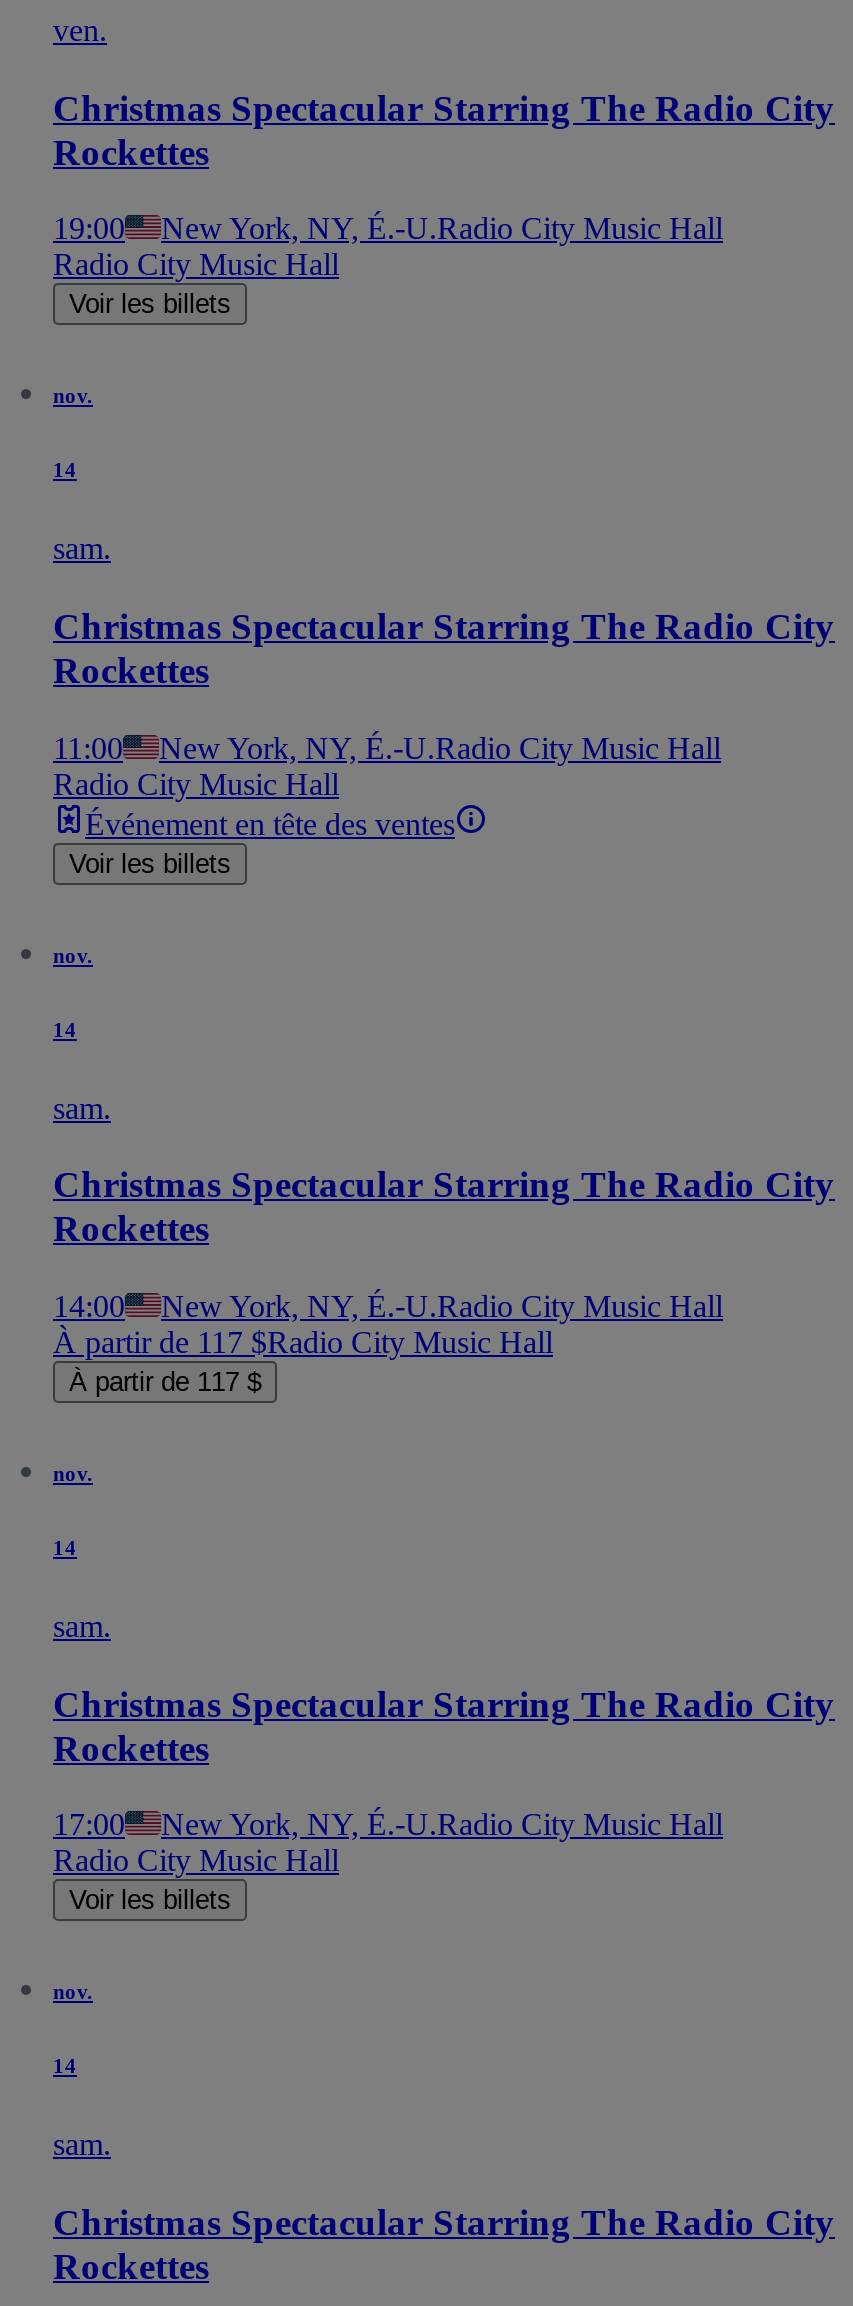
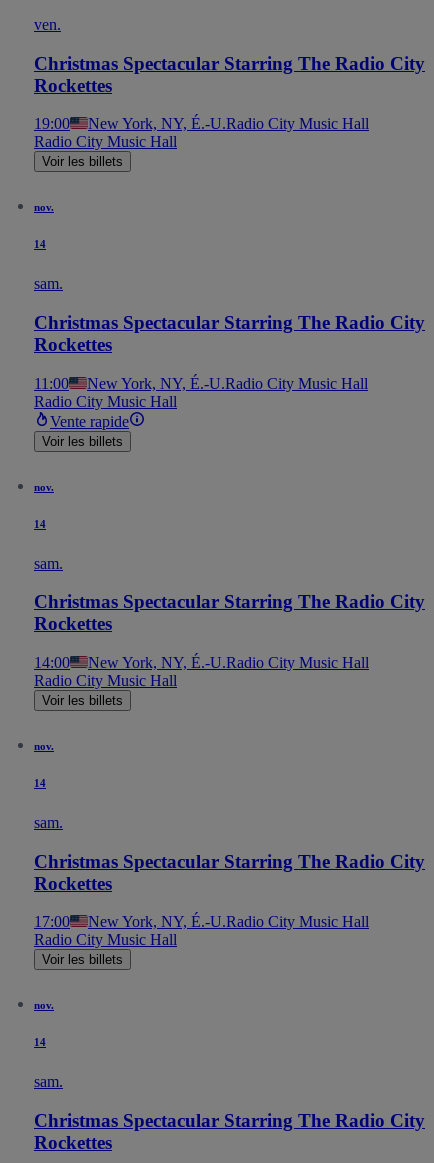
[85,806,455,840] Événement en tête des ventes -> [50,413,129,430] Vente rapide
[53,1325,553,1397] À partir de 117 $Radio City Music Hall | À partir de 117 $ -> [34,672,177,708] Radio City Music Hall | Voir les billets

